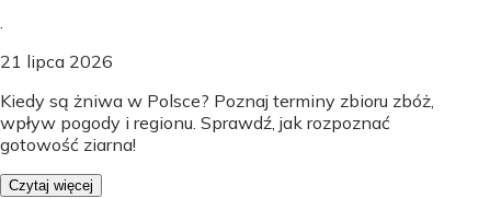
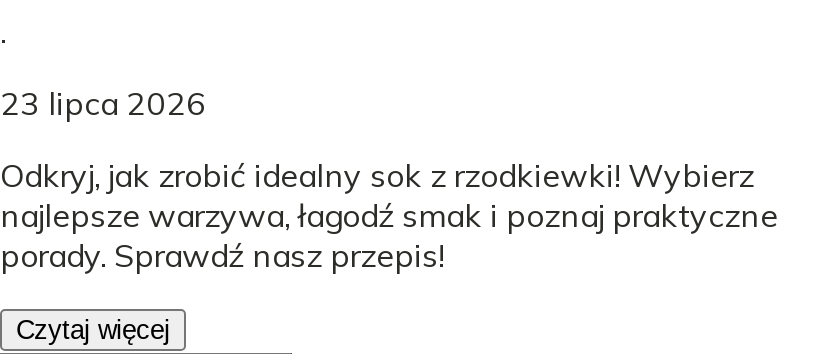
[0,50,113,72] 21 lipca 2026 -> [0,84,206,124] 23 lipca 2026
[0,89,434,155] Kiedy są żniwa w Polsce? Poznaj terminy zbioru zbóż, | wpływ pogody i regionu. Sprawdź, jak rozpoznać | gotowość ziarna! -> [0,156,778,276] Odkryj, jak zrobić idealny sok z rzodkiewki! Wybierz | najlepsze warzywa, łagodź smak i poznaj praktyczne | porady. Sprawdź nasz przepis!

